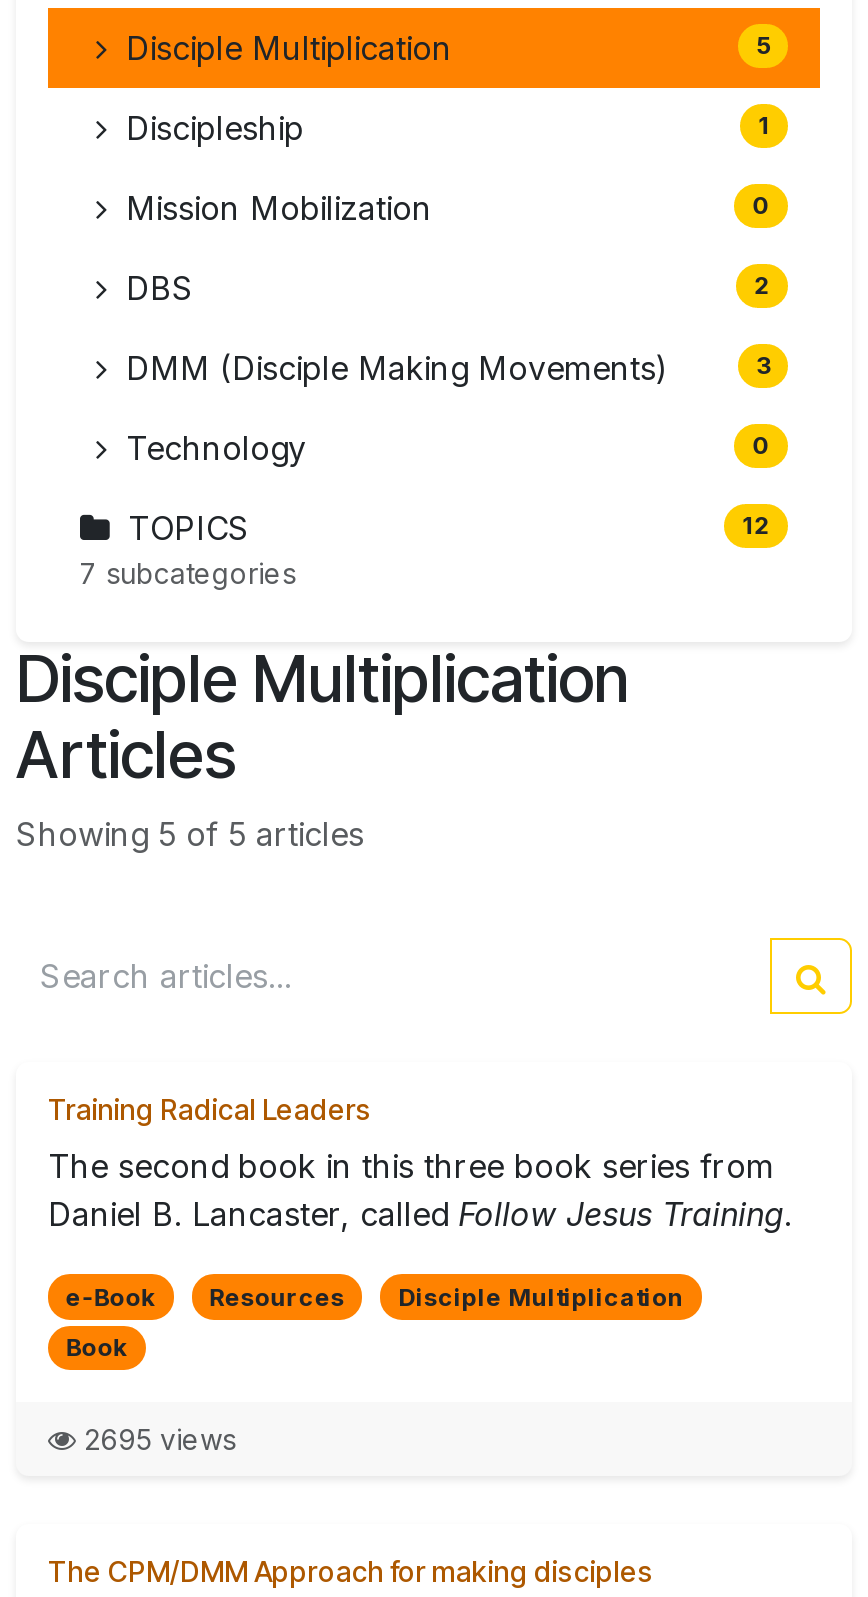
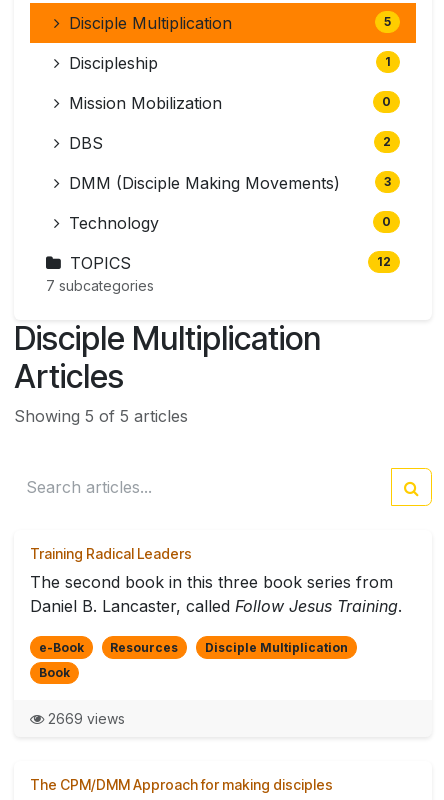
[76,1422,236,1456] 2695 views -> [44,710,125,727] 2669 views

